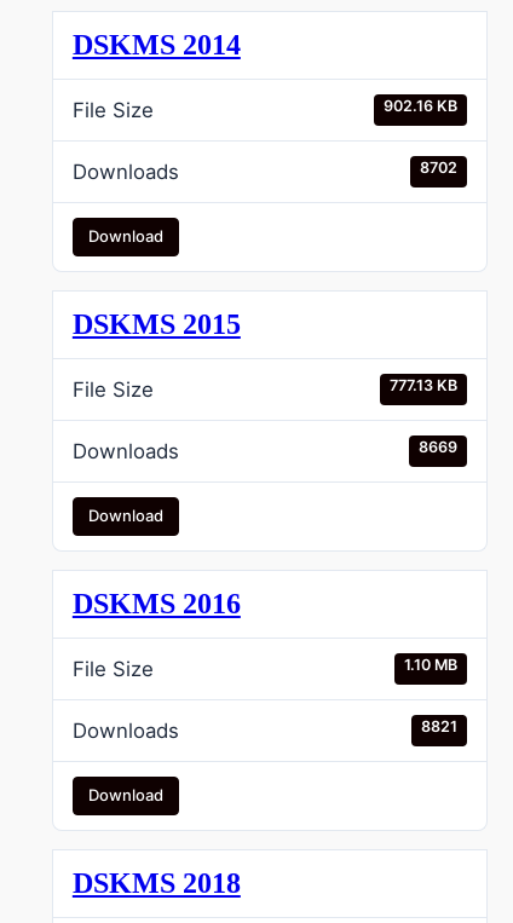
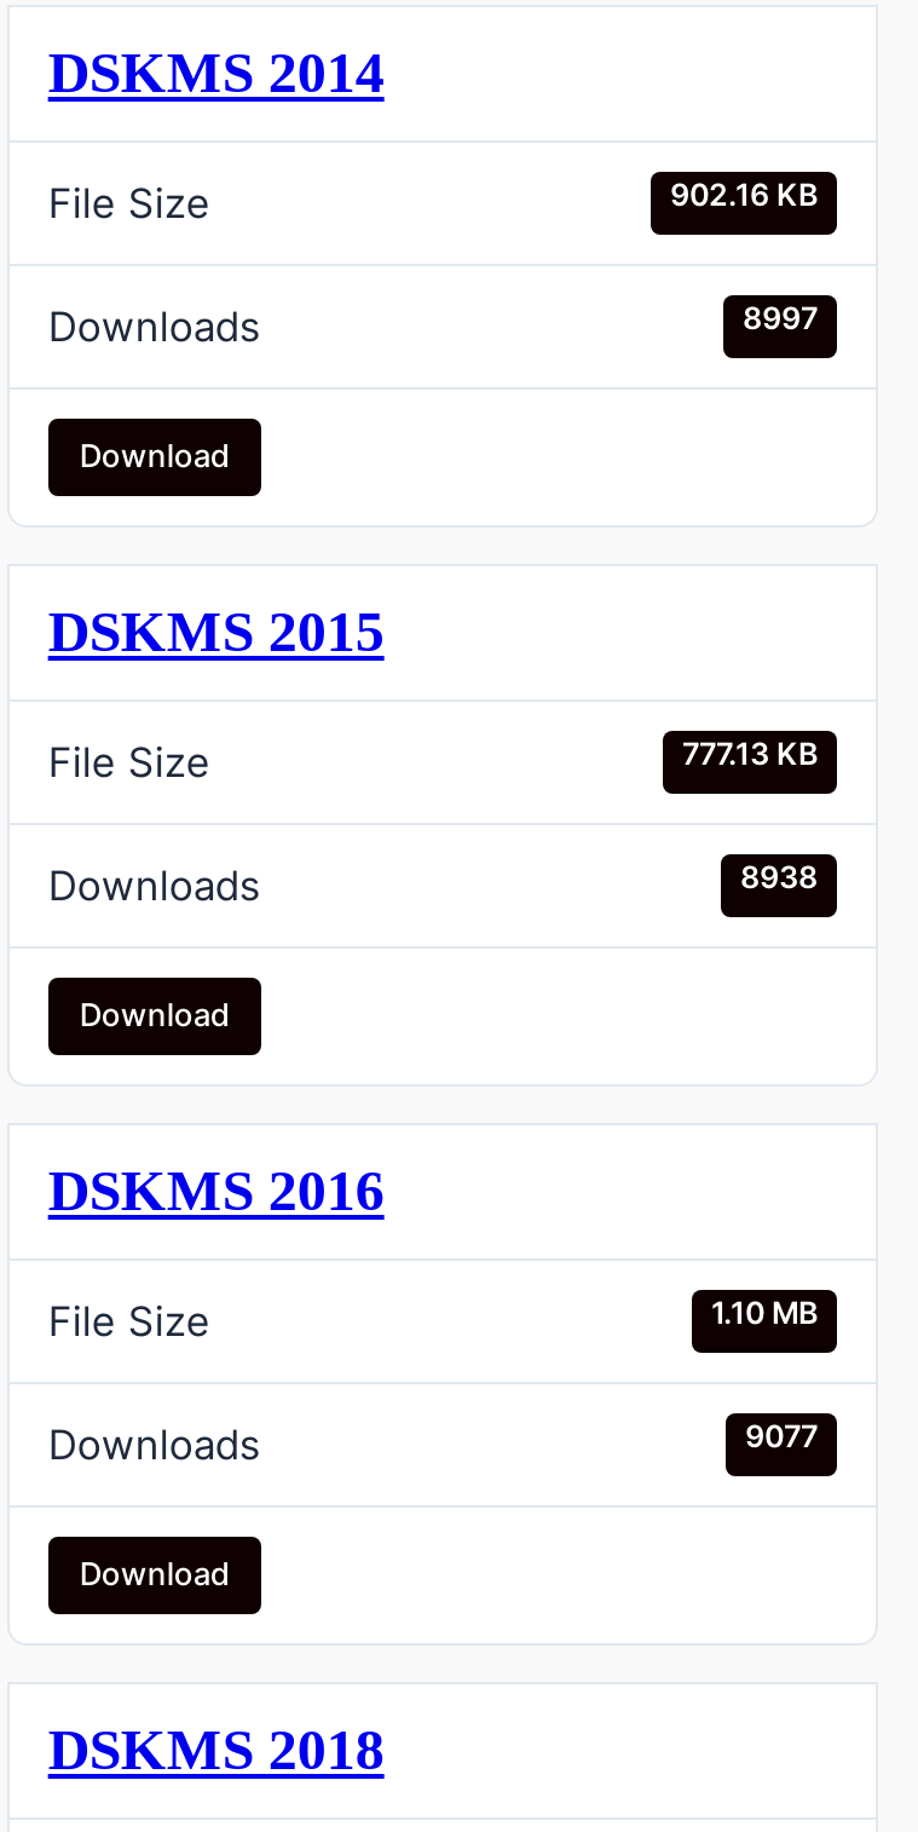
[420,158,457,177] 8702 -> [743,301,818,338] 8997
[419,438,457,456] 8669 -> [740,860,818,897] 8938
[421,717,457,735] 8821 -> [745,1419,818,1456] 9077

